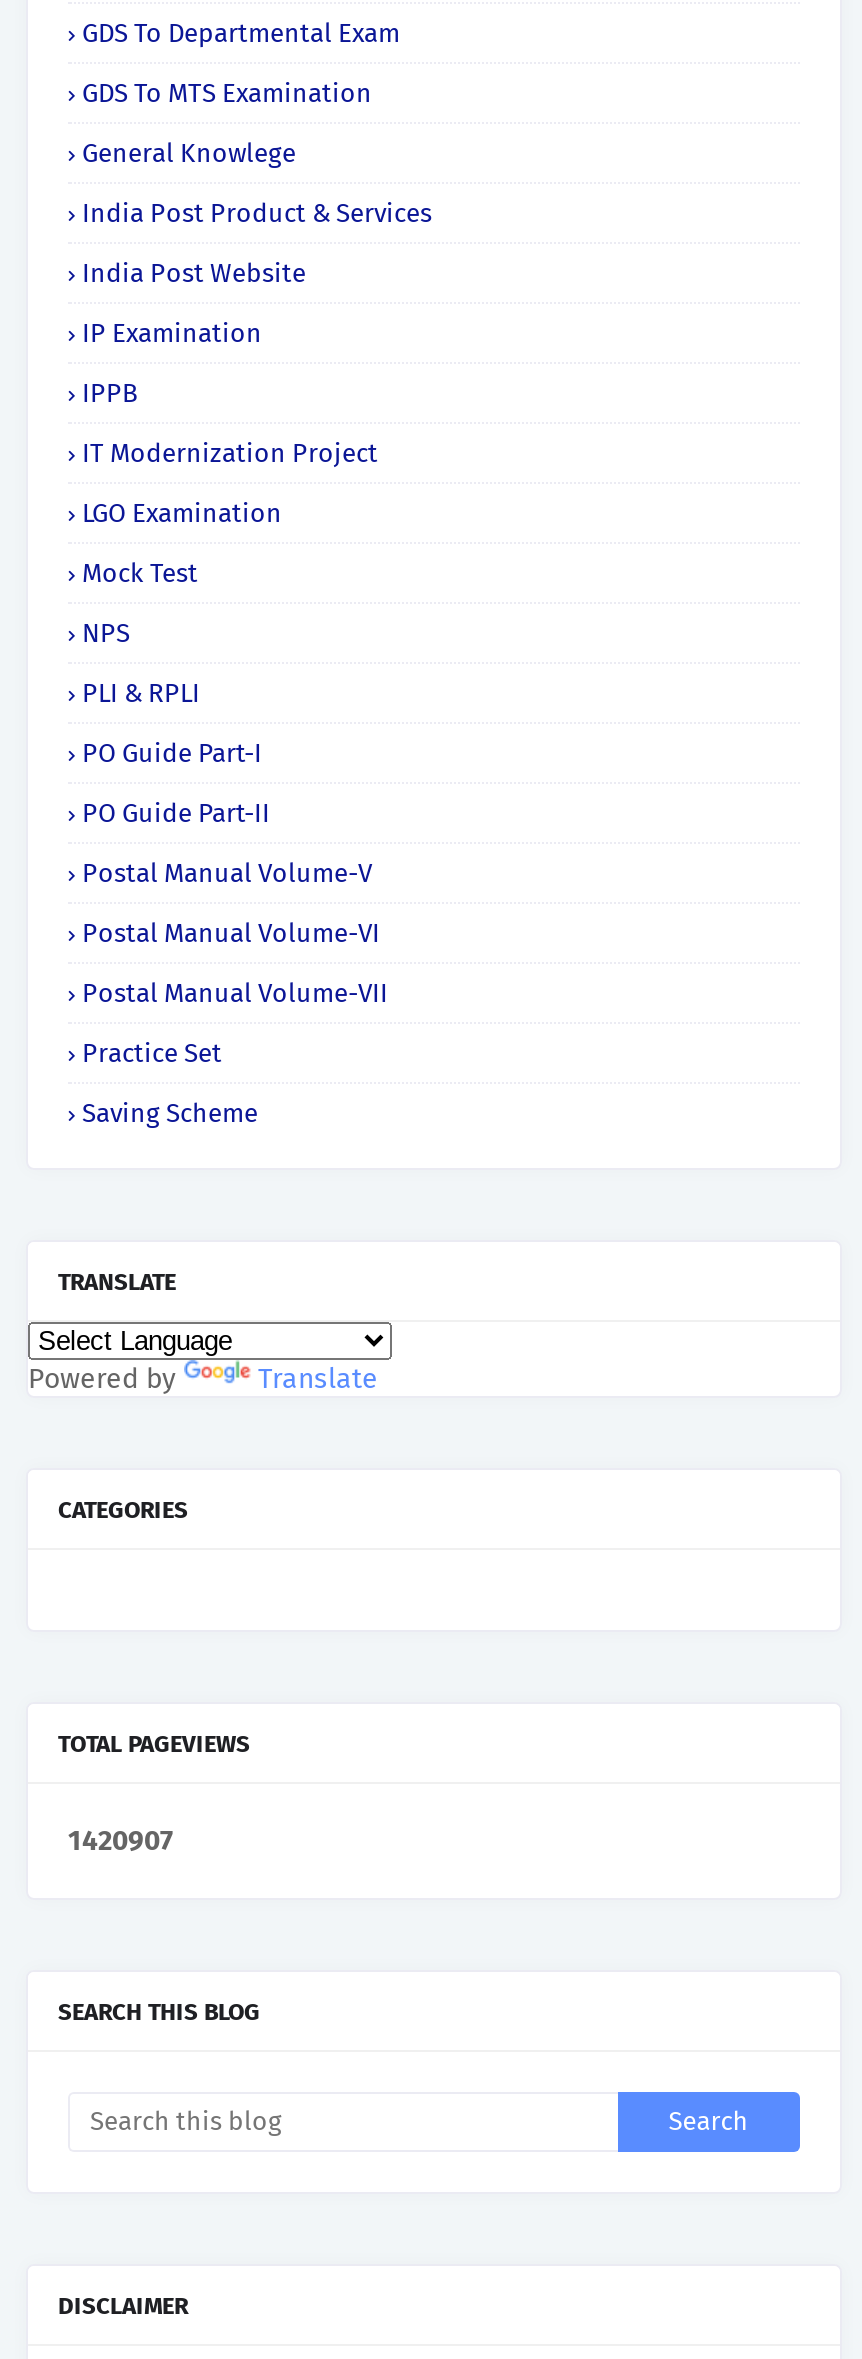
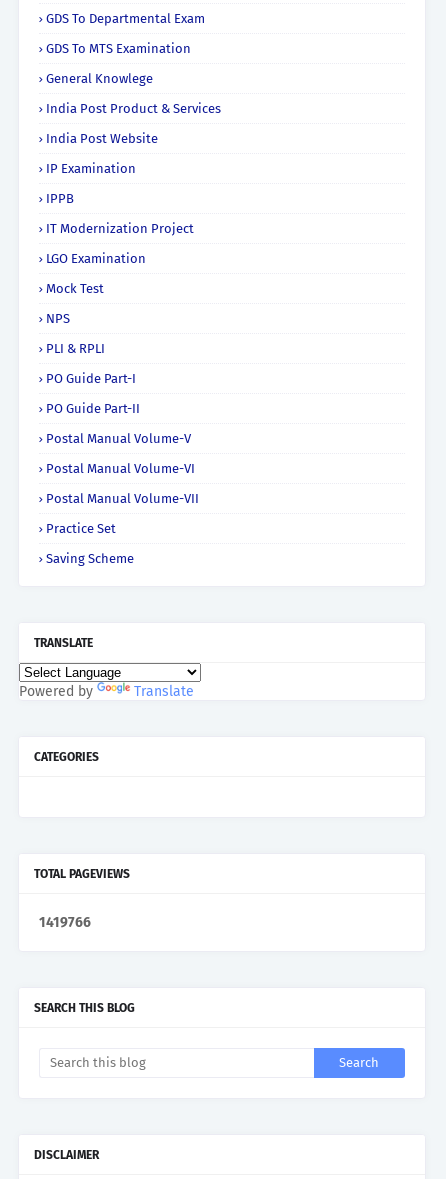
[68,1823,174,1857] 1420907 -> [39,914,91,931] 1419766

